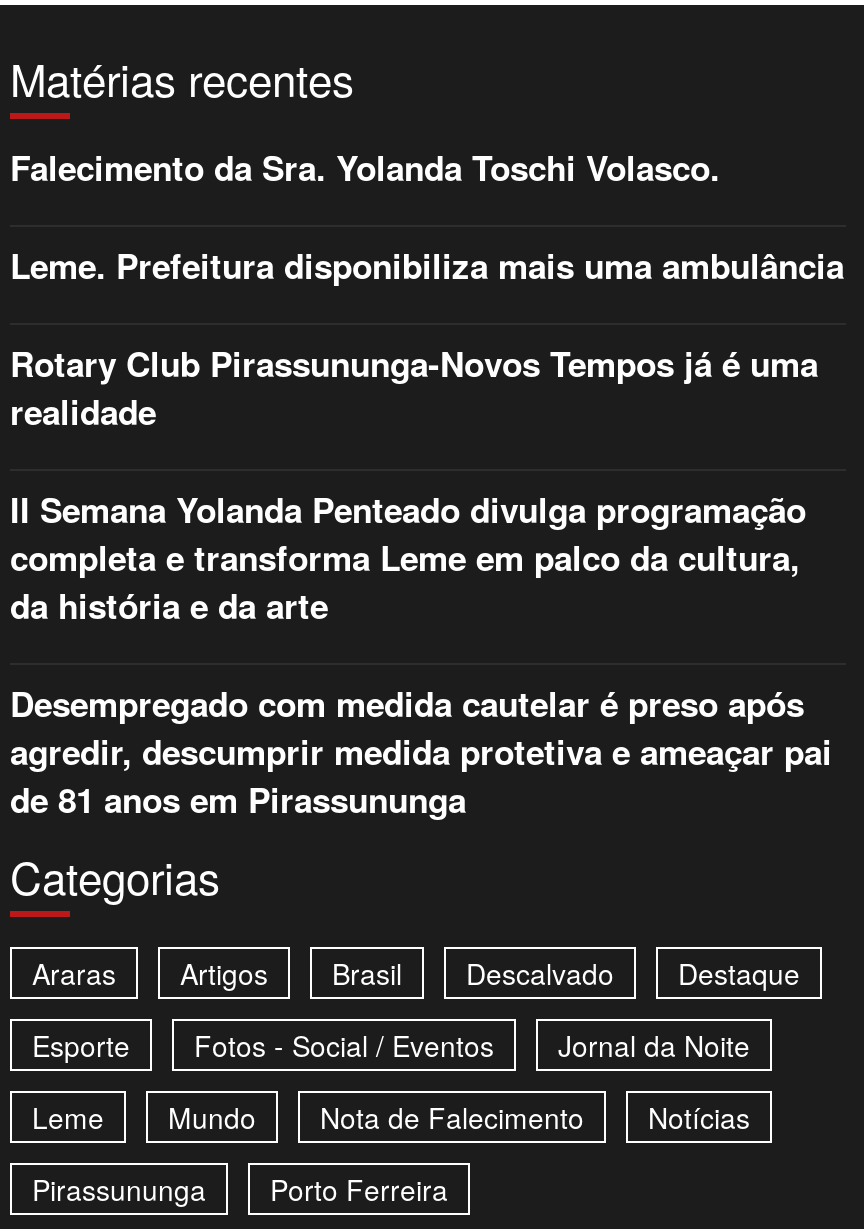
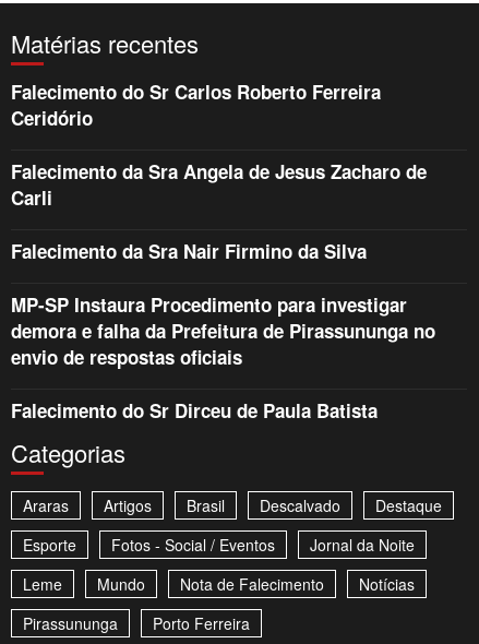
[10,144,720,192] Falecimento da Sra. Yolanda Toschi Volasco. -> [11,78,381,131] Falecimento do Sr Carlos Roberto Ferreira | Ceridório
[10,242,844,290] Leme. Prefeitura disponibiliza mais uma ambulância -> [11,158,427,210] Falecimento da Sra Angela de Jesus Zacharo de | Carli
[10,340,818,436] Rotary Club Pirassununga-Novos Tempos já é uma | realidade -> [11,238,367,264] Falecimento da Sra Nair Firmino da Silva
[10,486,806,630] II Semana Yolanda Penteado divulga programação | completa e transforma Leme em palco da cultura, | da história e da arte -> [11,291,435,370] MP-SP Instaura Procedimento para investigar | demora e falha da Prefeitura de Pirassununga no | envio de respostas oficiais
[10,680,832,824] Desempregado com medida cautelar é preso após | agredir, descumprir medida protetiva e ameaçar pai | de 81 anos em Pirassununga -> [11,397,378,423] Falecimento do Sr Dirceu de Paula Batista

